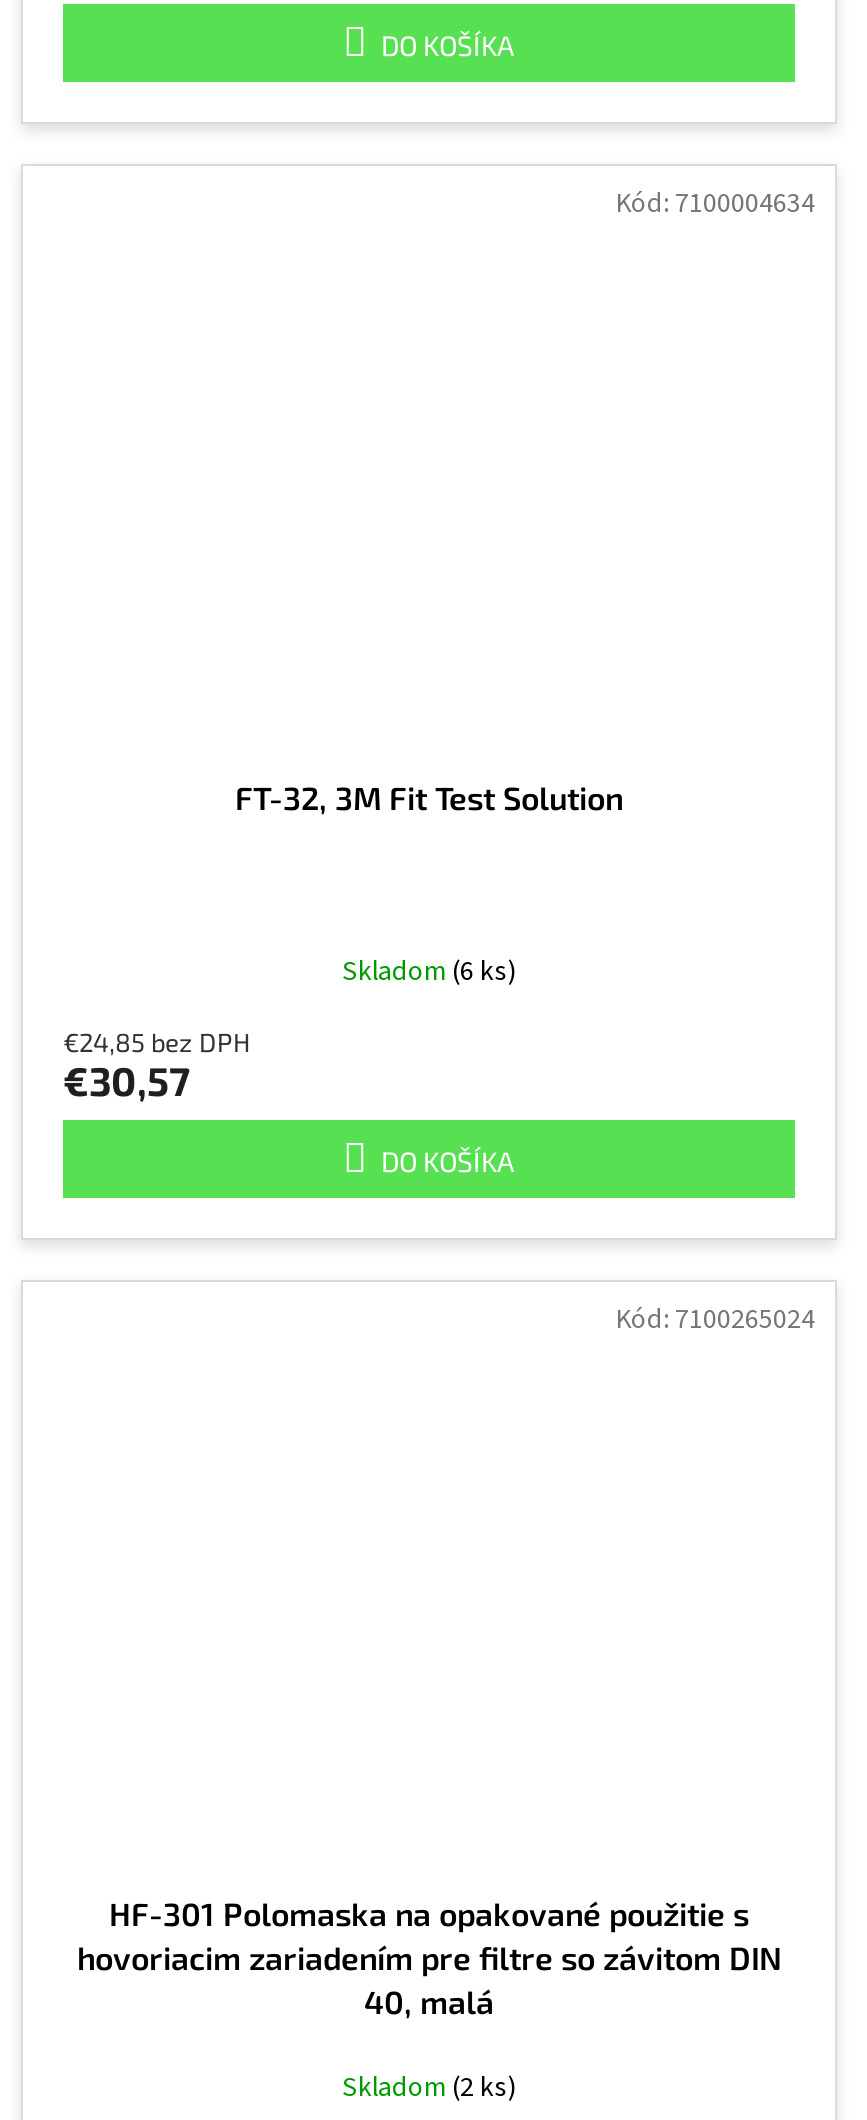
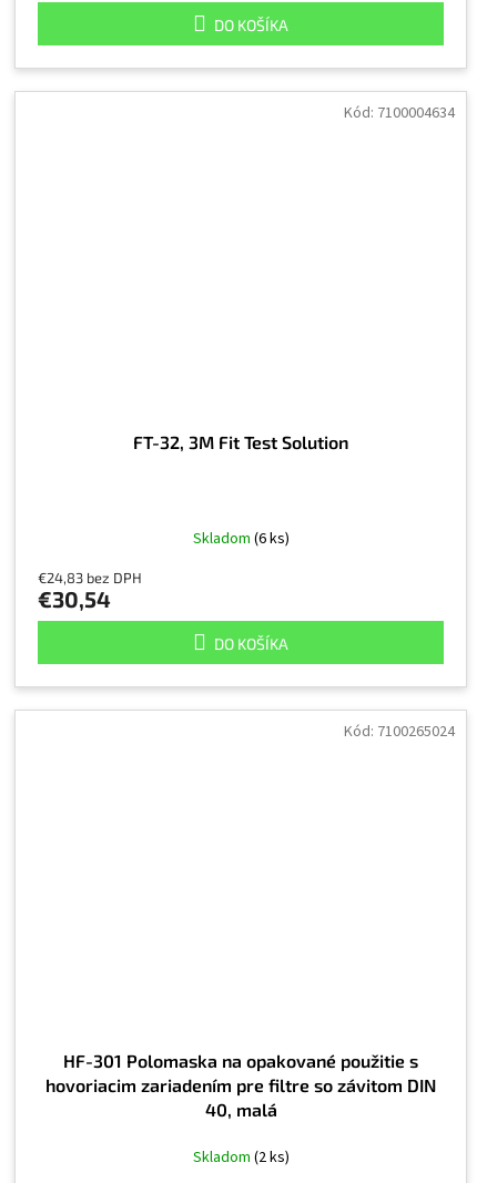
[63,1026,251,1058] €24,85 bez DPH -> [38,569,142,587] €24,83 bez DPH
[63,1056,191,1104] €30,57 -> [38,586,111,612] €30,54

